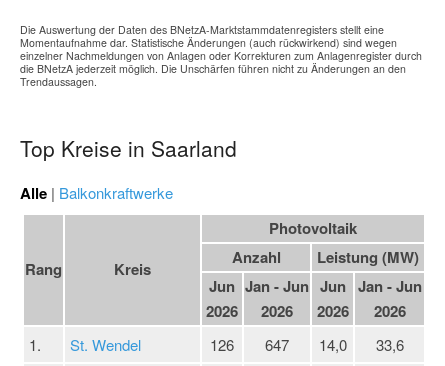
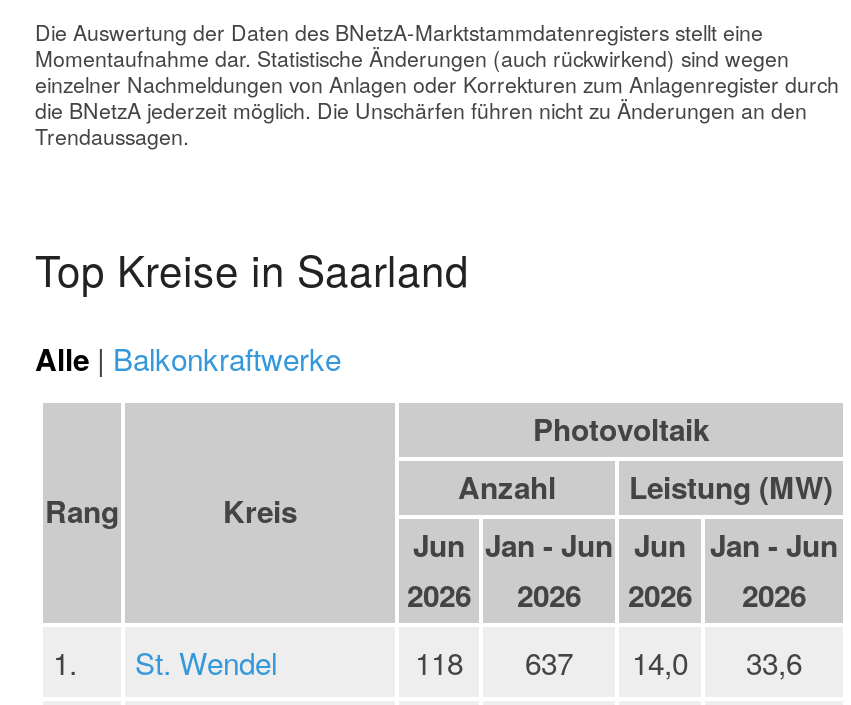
[210,334,234,355] 126 -> [415,641,463,683] 118
[265,334,289,355] 647 -> [525,641,573,683] 637

